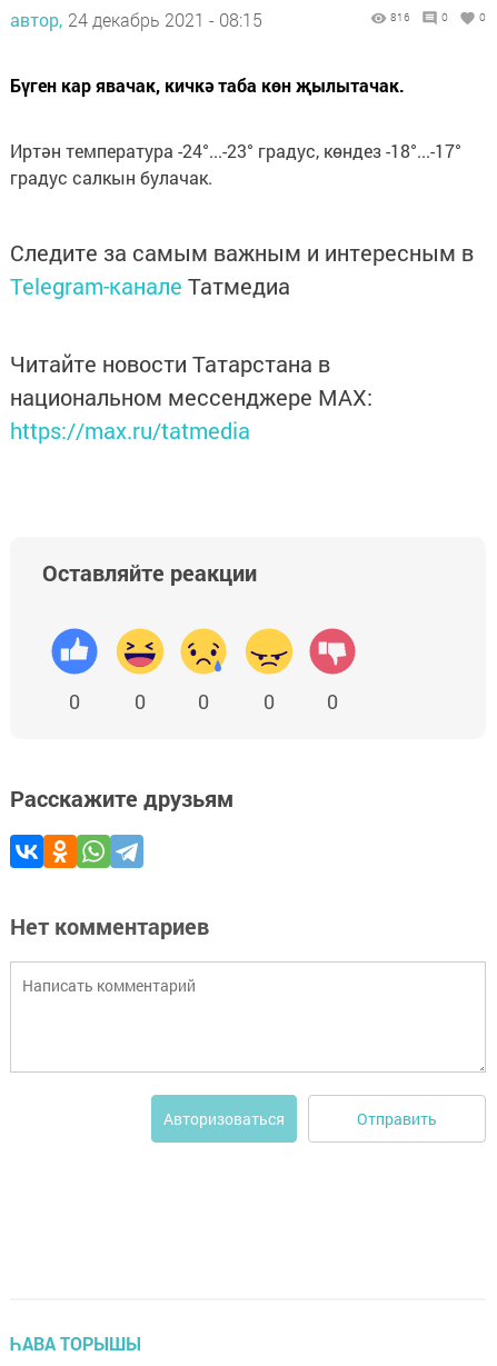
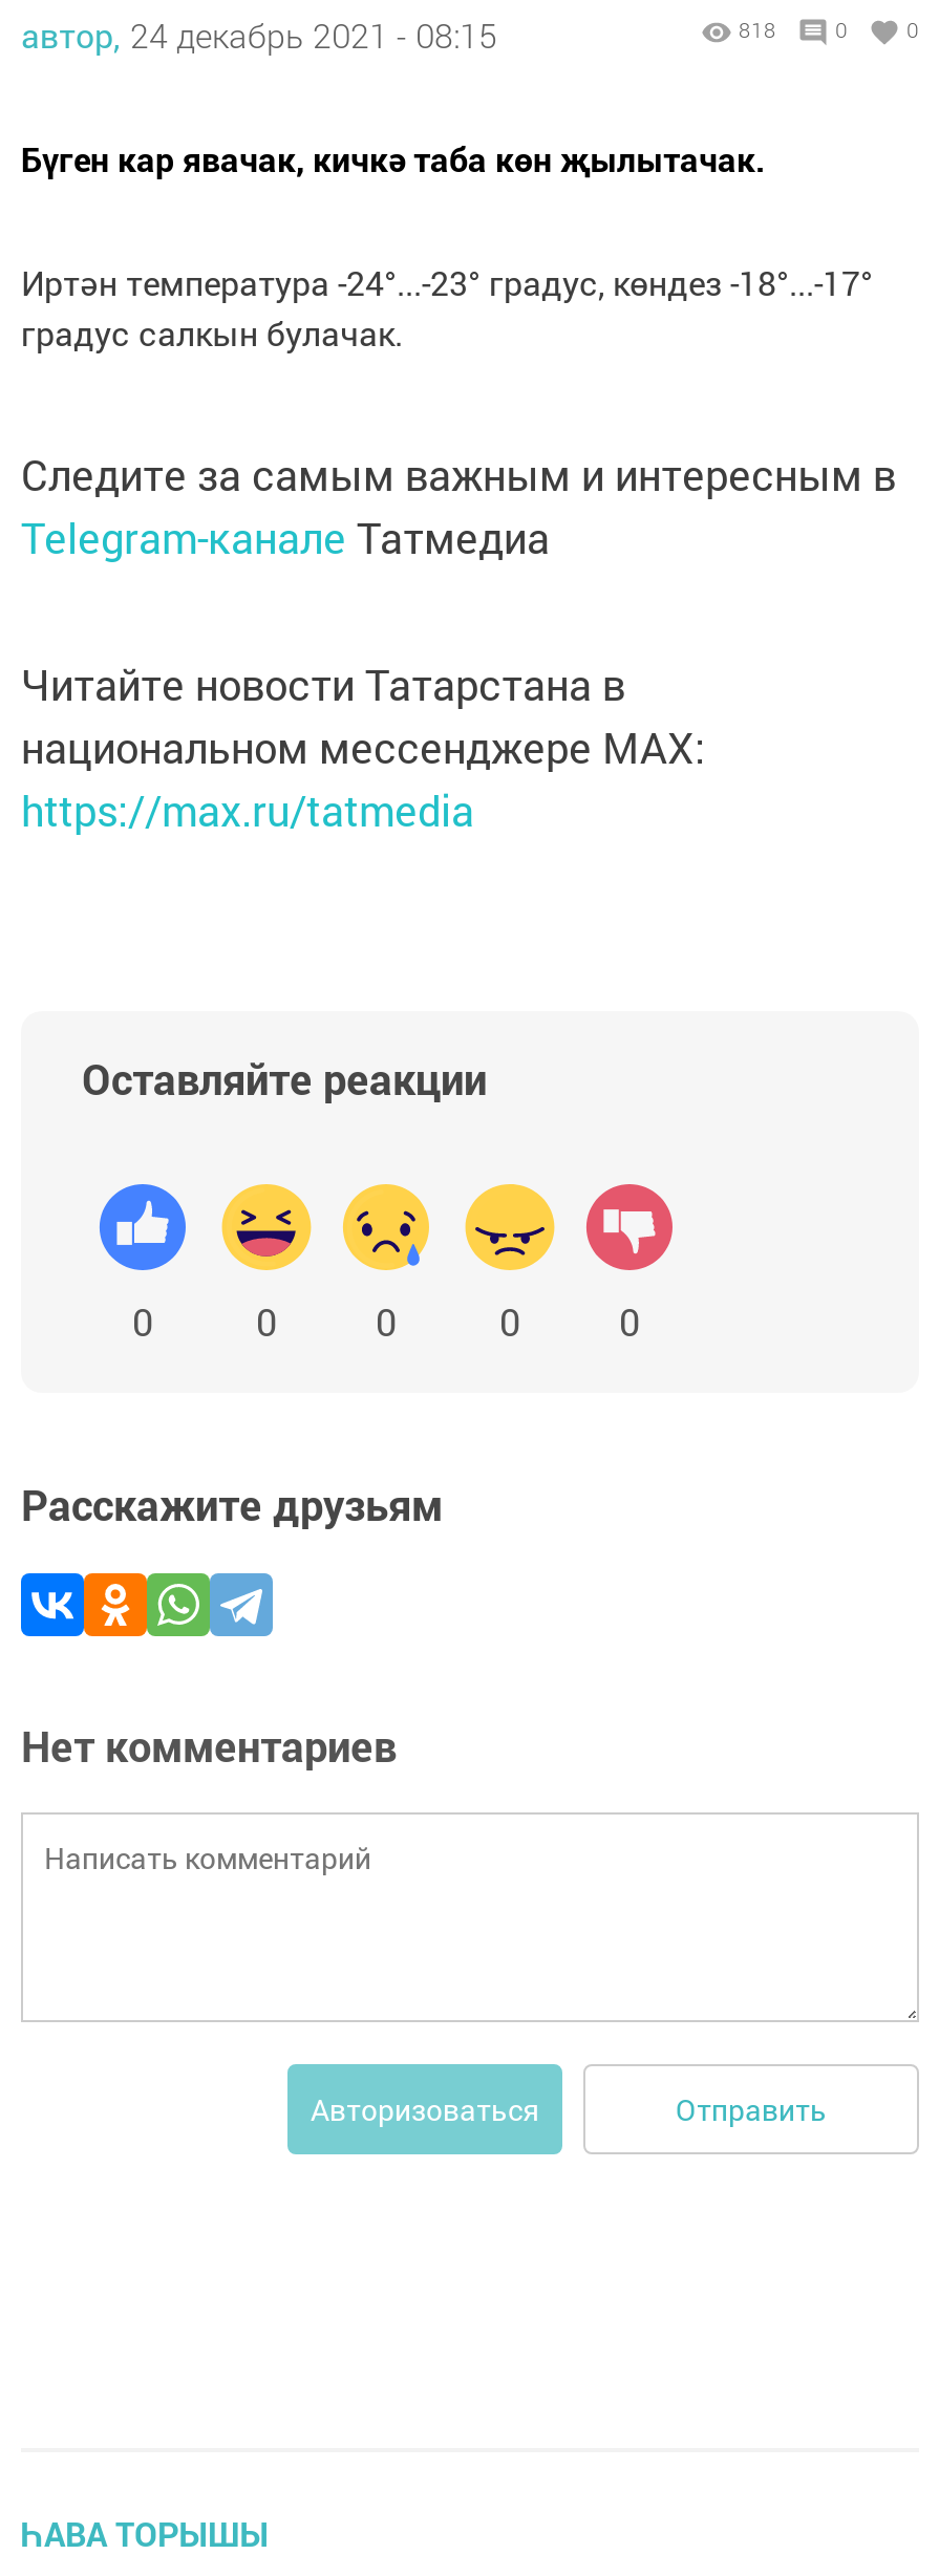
[390,10,410,25] 816 -> [739,17,776,45] 818

